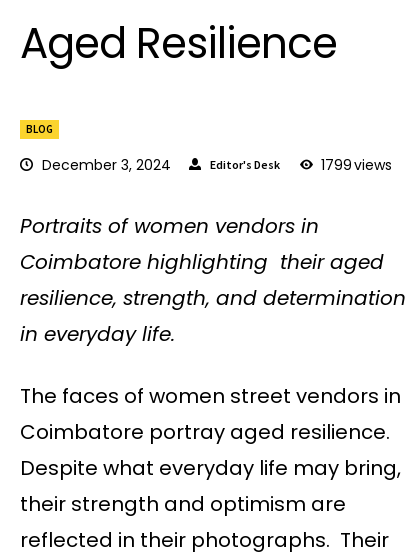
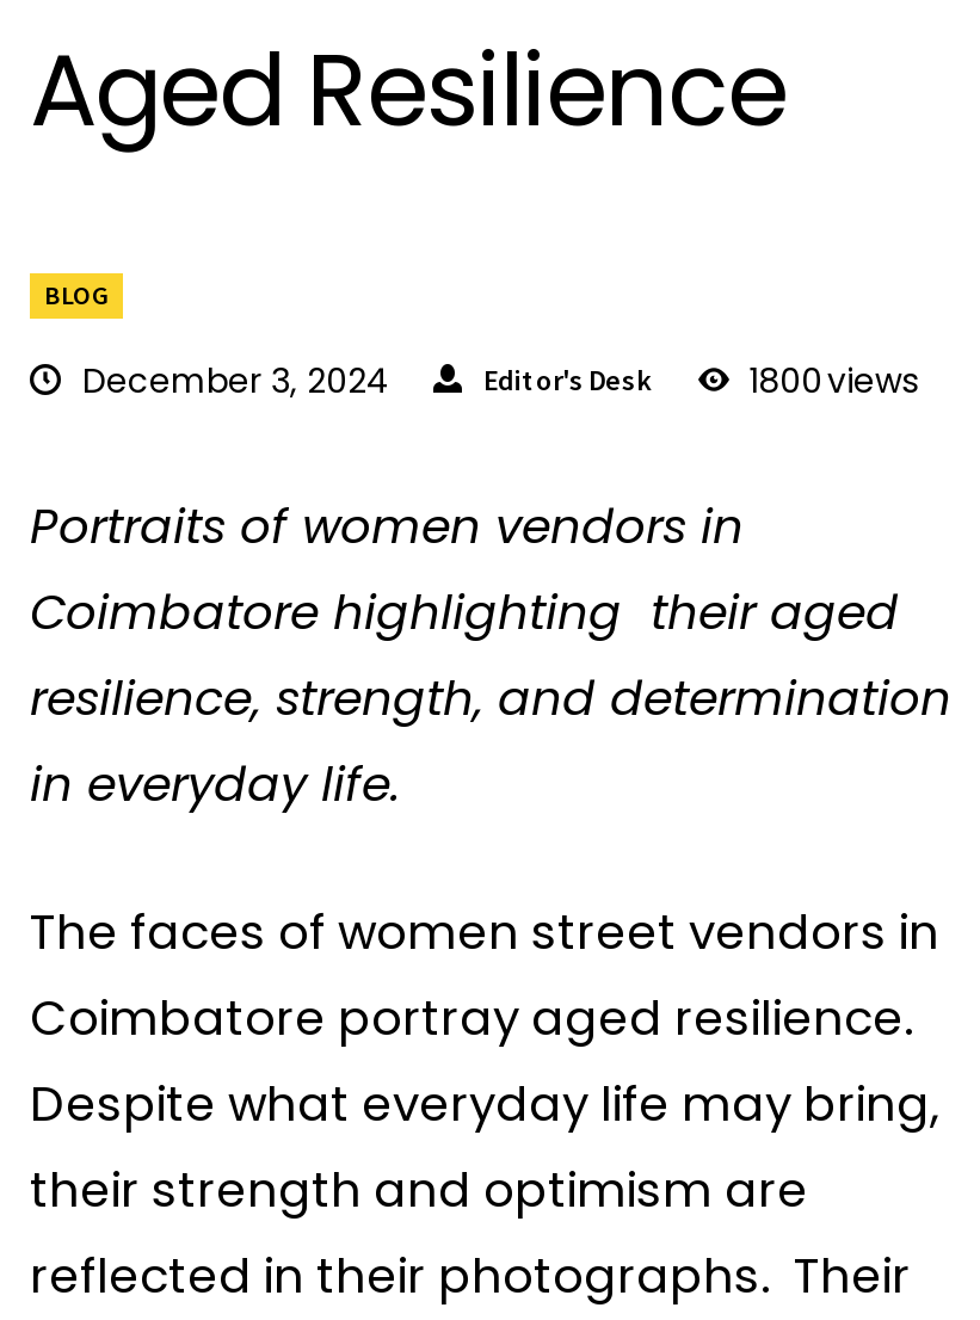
[321,155,392,175] 1799 views -> [748,358,918,405] 1800 views

